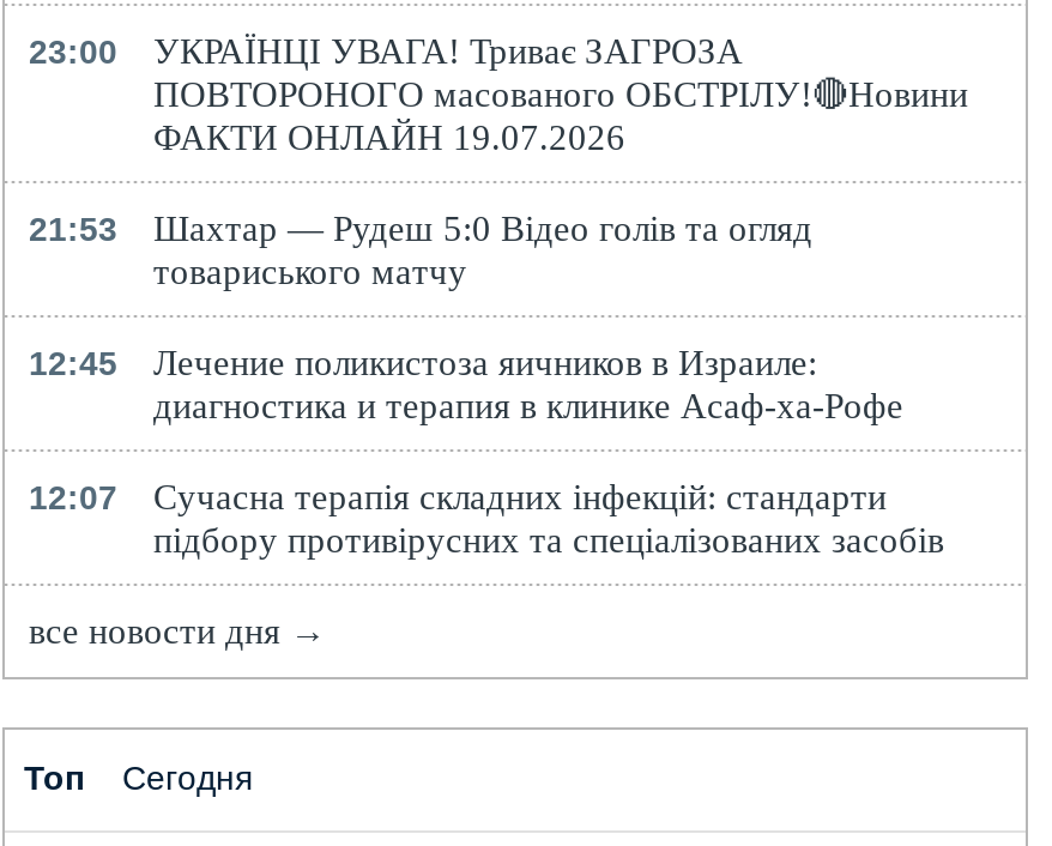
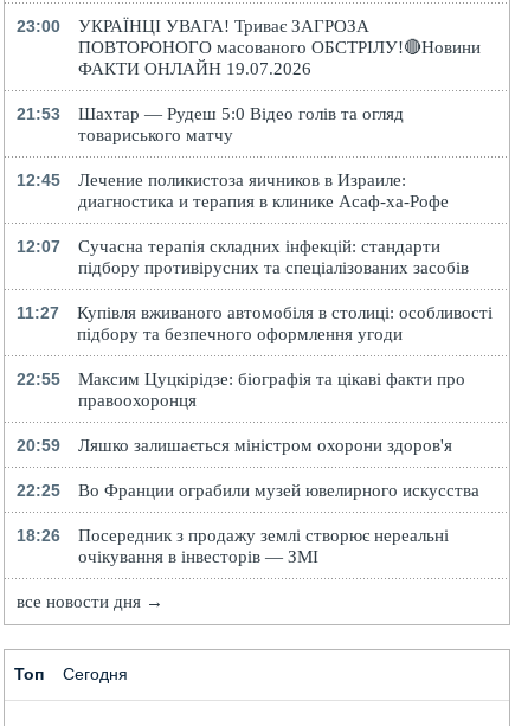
none -> [17,303,493,566] 11:27 | Купівля вживаного автомобіля в столиці: особливості | підбору та безпечного оформлення угоди | 22:55 | Максим Цуцкірідзе: біографія та цікаві факти про | правоохоронця | 20:59 | Ляшко залишається міністром охорони здоров'я | 22:25 | Во Франции ограбили музей ювелирного искусства | 18:26 | Посередник з продажу землі створює нереальні | очікування в інвесторів — ЗМІ

